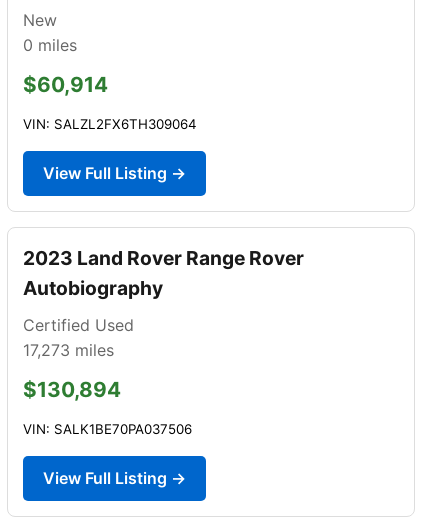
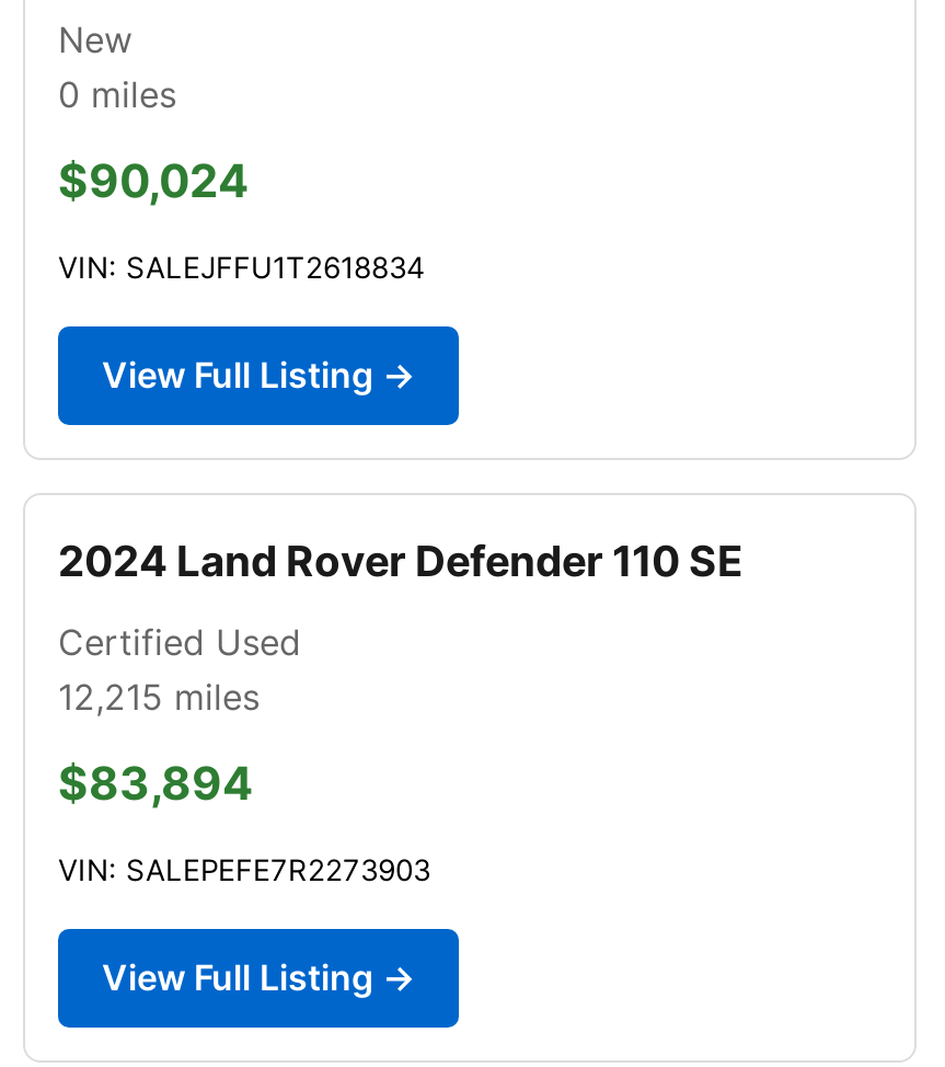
[23,72,108,97] $60,914 -> [58,153,249,208] $90,024
[23,116,197,132] VIN: SALZL2FX6TH309064 -> [58,250,426,285] VIN: SALEJFFU1T2618834
[23,246,304,300] 2023 Land Rover Range Rover | Autobiography -> [58,534,744,587] 2024 Land Rover Defender 110 SE
[23,340,114,360] 17,273 miles -> [58,675,260,718] 12,215 miles
[23,377,121,402] $130,894 -> [58,756,253,810] $83,894
[23,421,192,437] VIN: SALK1BE70PA037506 -> [58,852,430,887] VIN: SALEPEFE7R2273903

